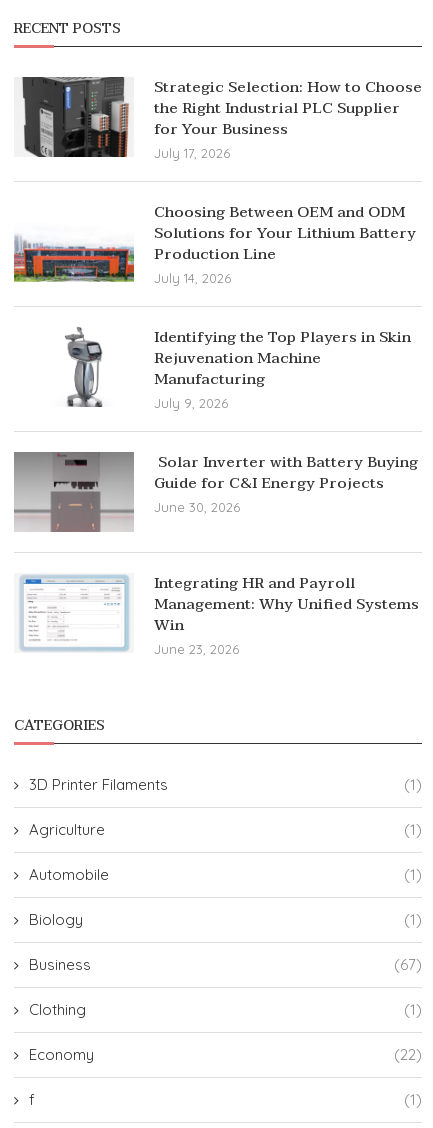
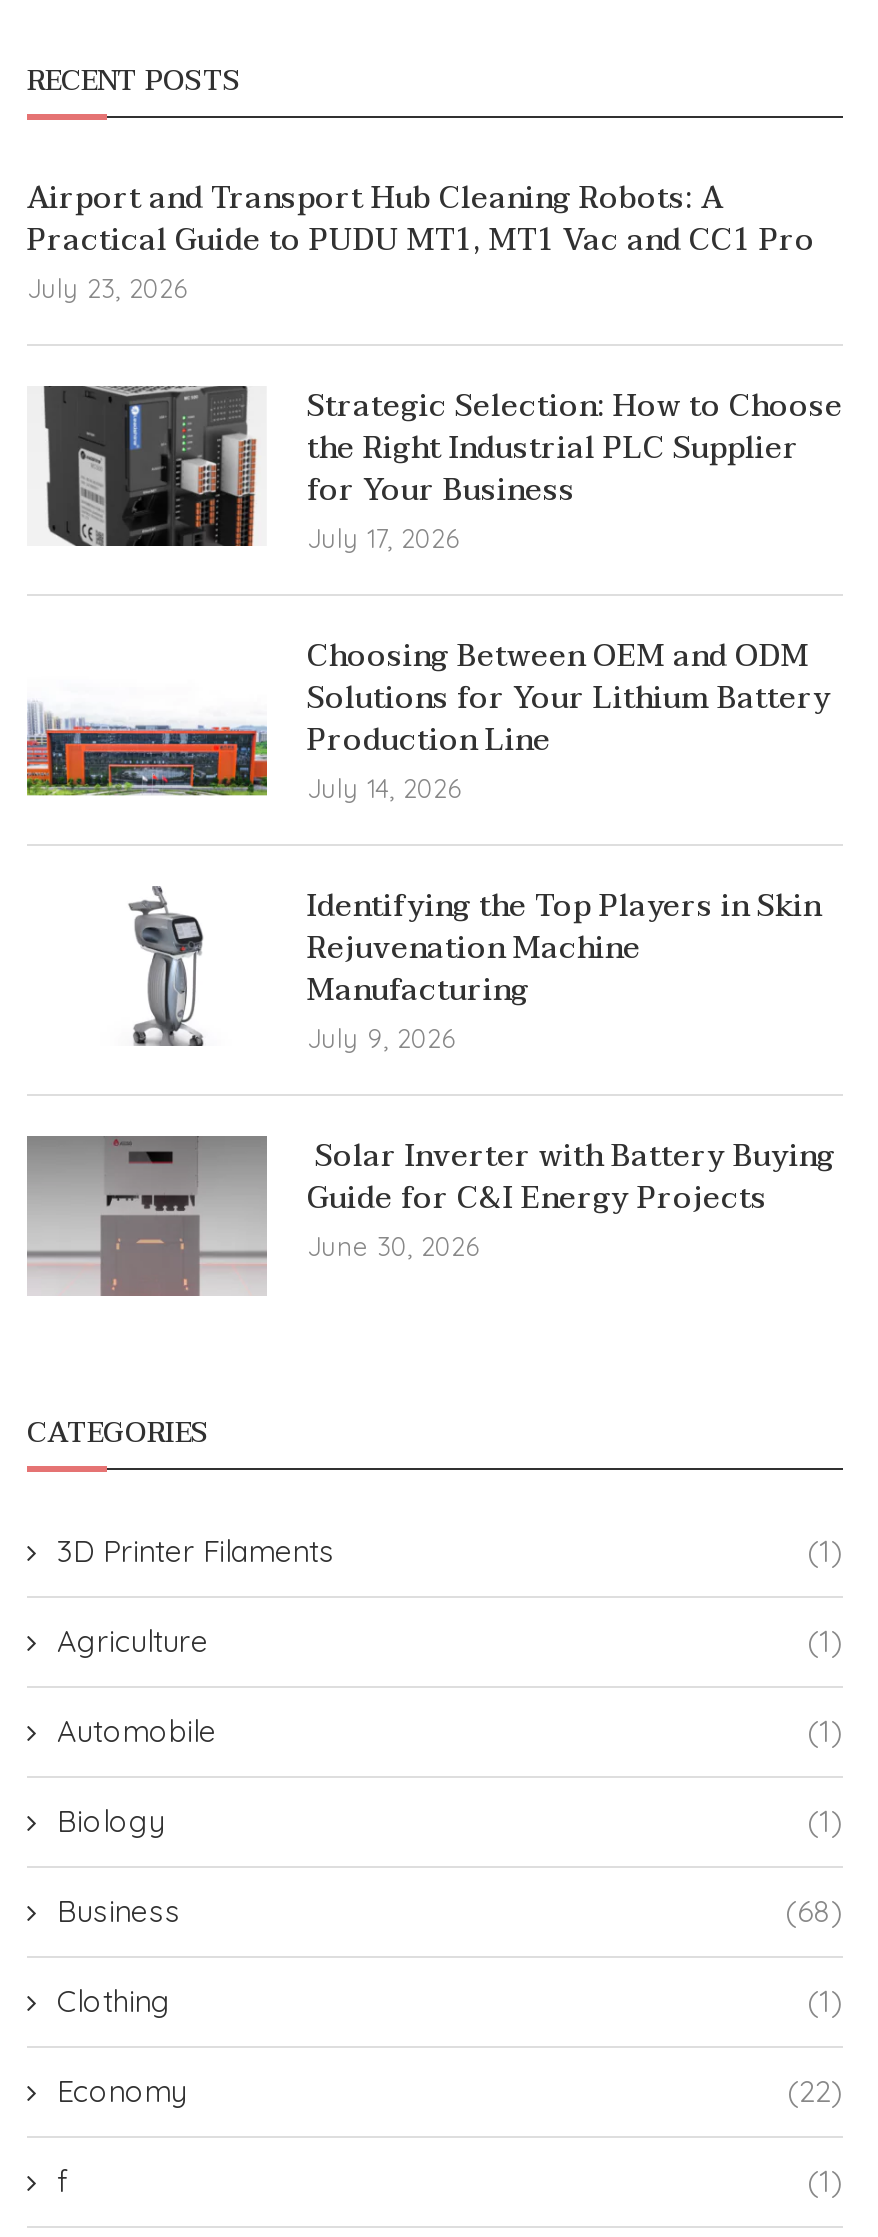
none -> [27,172,815,304] Airport and Transport Hub Cleaning Robots: A | Practical Guide to PUDU MT1, MT1 Vac and CC1 Pro | July 23, 2026
moved [35,74,422,515] -> [69,380,843,1262]: [image] | Strategic Selection: How to Choose | the Right Industrial PLC Supplier | ... | Guide for C&I Energy Projects | June 30, 2026
[15,570,419,657] [image] | Integrating HR and Payroll | Management: Why Unified Systems | Win | June 23, 2026 -> none
[394,955,422,974] (67) -> [785,1892,843,1930] (68)

